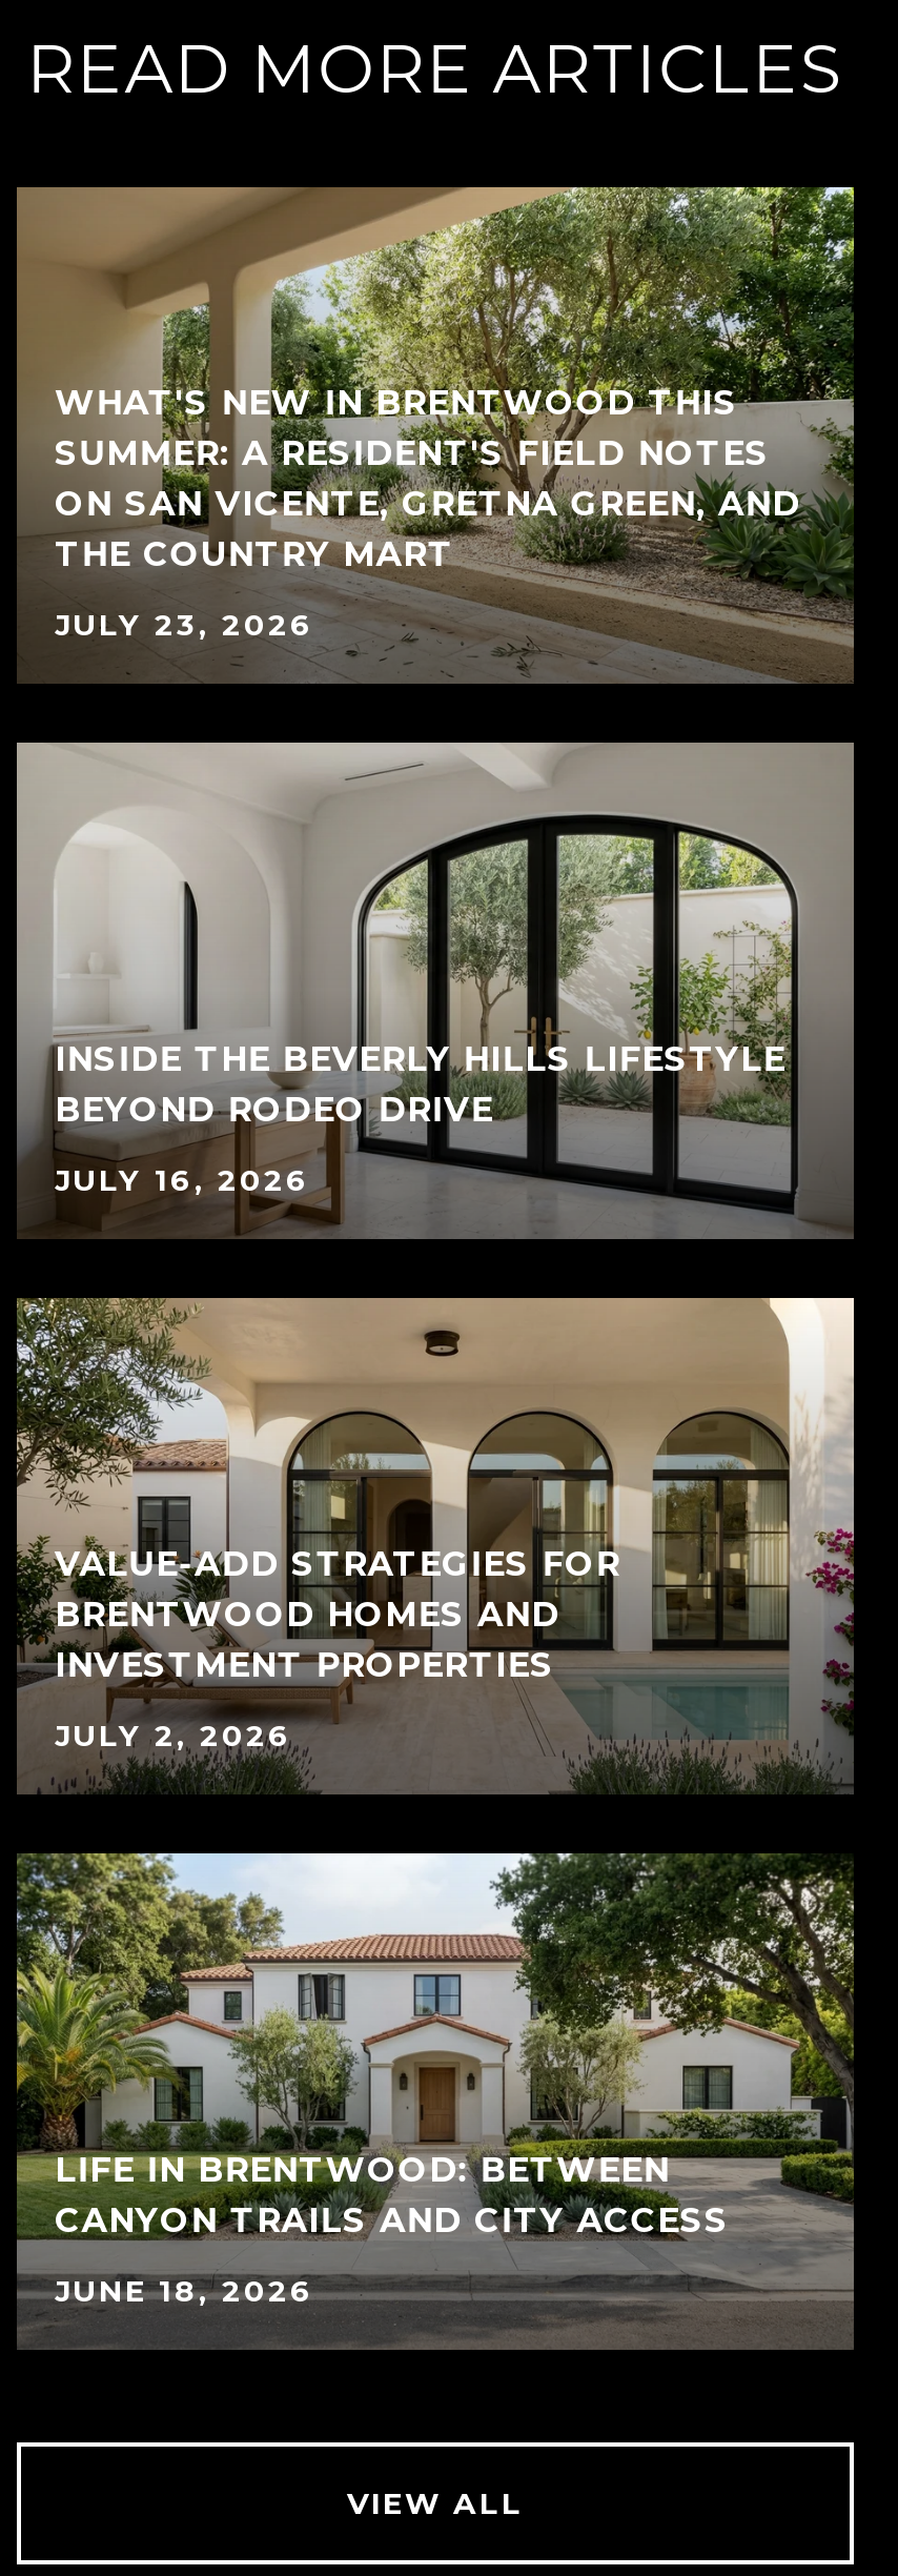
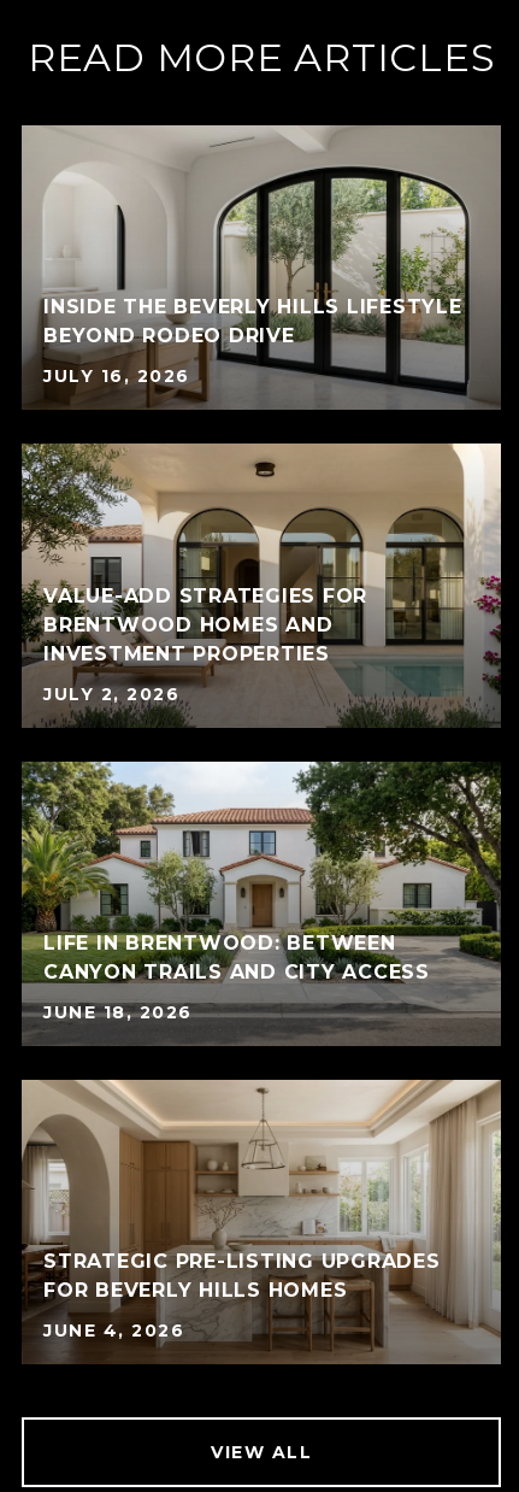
[17,185,854,680] [image] | WHAT'S NEW IN BRENTWOOD THIS | SUMMER: A RESIDENT'S FIELD NOTES | ON SAN VICENTE, GRETNA GREEN, AND | THE COUNTRY MART | JULY 23, 2026 -> none
moved [15,743,839,2310] -> [20,125,493,1023]: [image] | INSIDE THE BEVERLY HILLS LIFESTYLE | BEYOND RODEO DRIVE | ... | CANYON TRAILS AND CITY ACCESS | JUNE 18, 2026
none -> [20,1079,502,1363] [image] | STRATEGIC PRE-LISTING UPGRADES | FOR BEVERLY HILLS HOMES | JUNE 4, 2026

